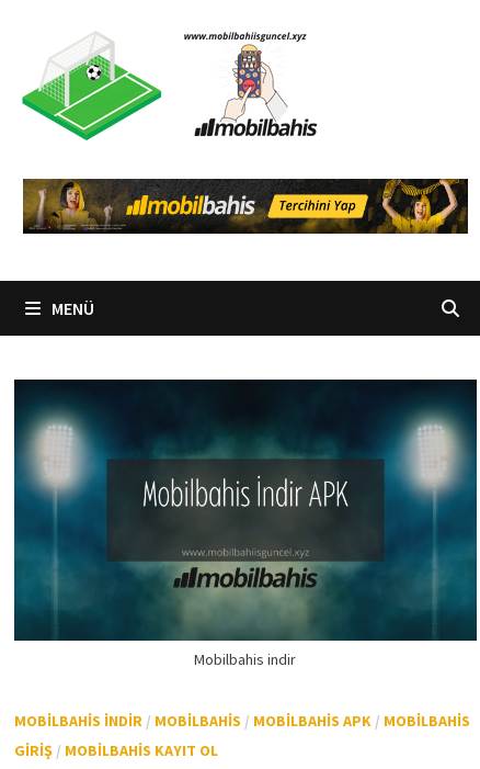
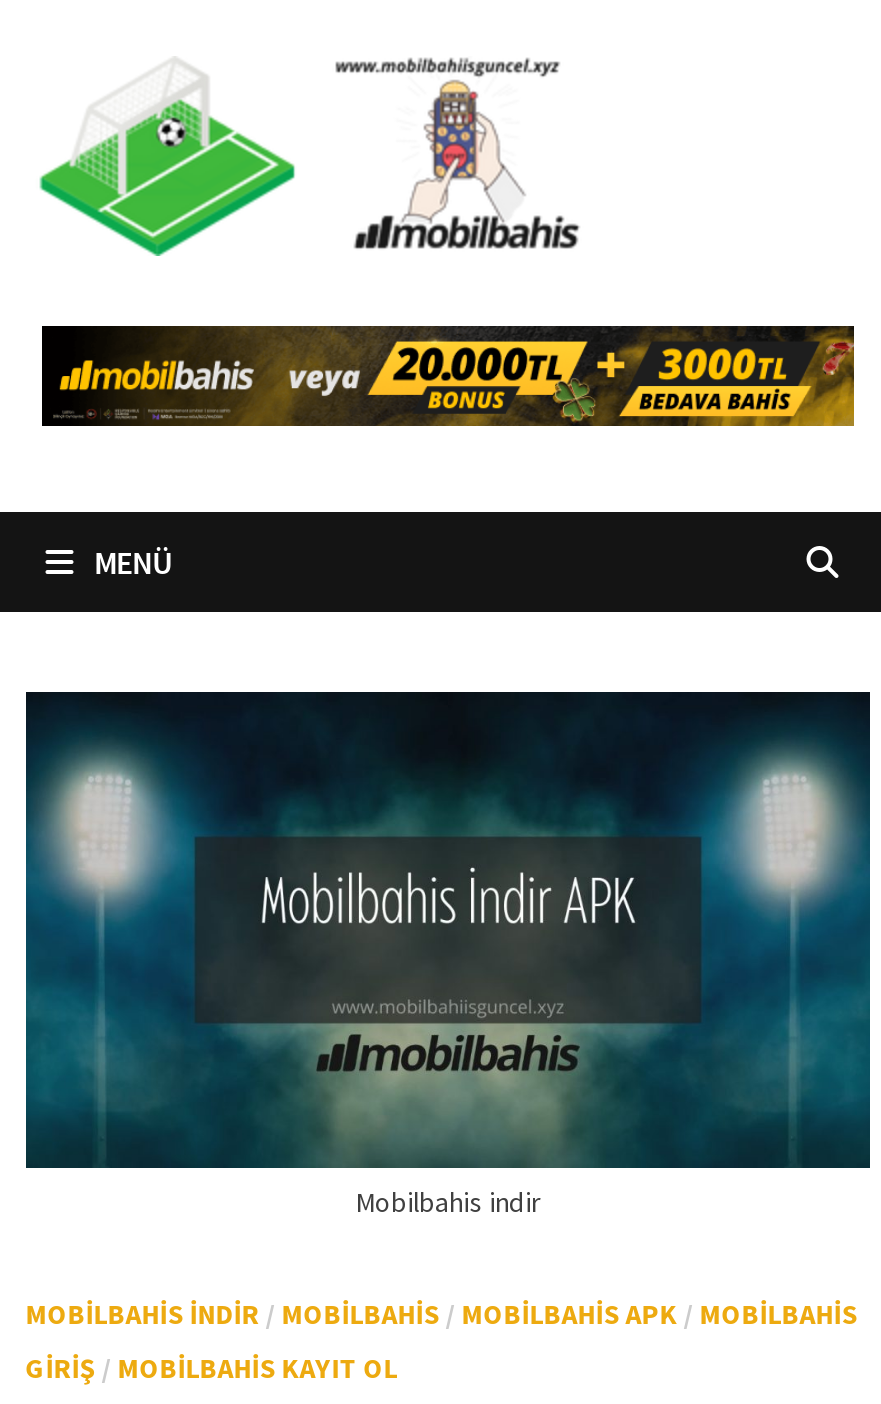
[22,178,469,235] [image] -> [40,324,856,428] [image]

